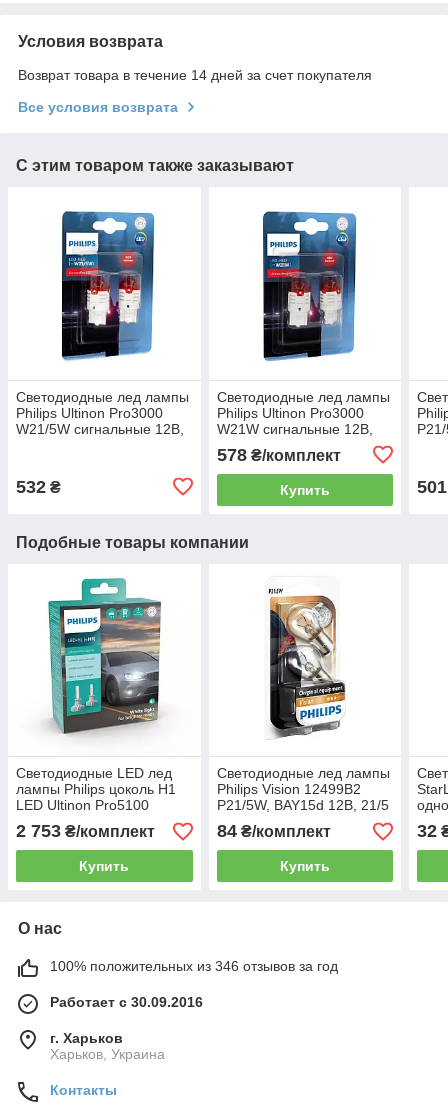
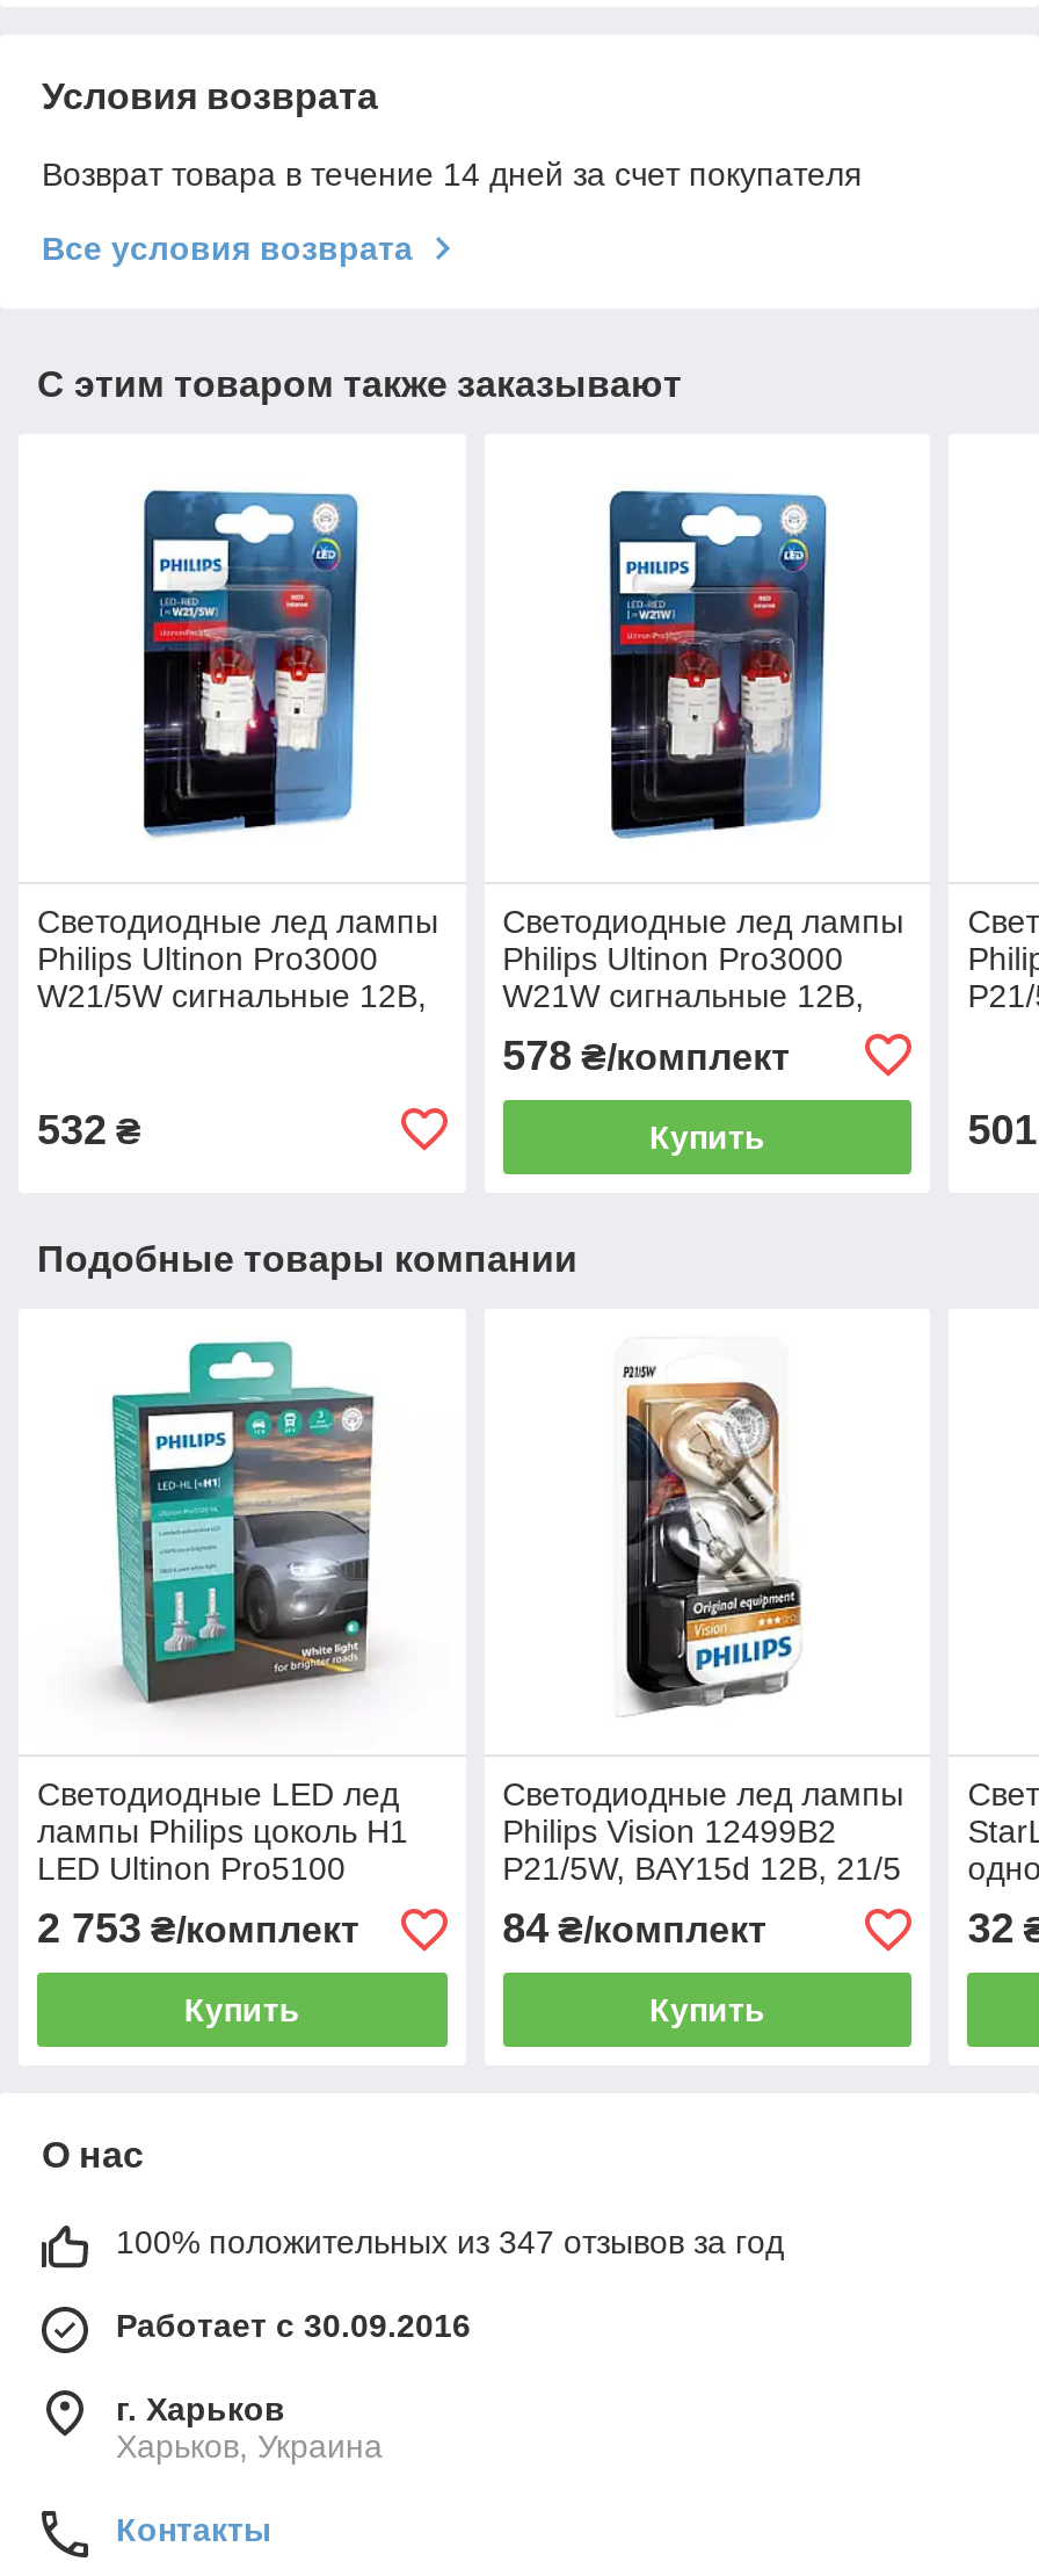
[50,958,338,974] 100% положительных из 346 отзывов за год -> [116,2224,784,2261] 100% положительных из 347 отзывов за год

